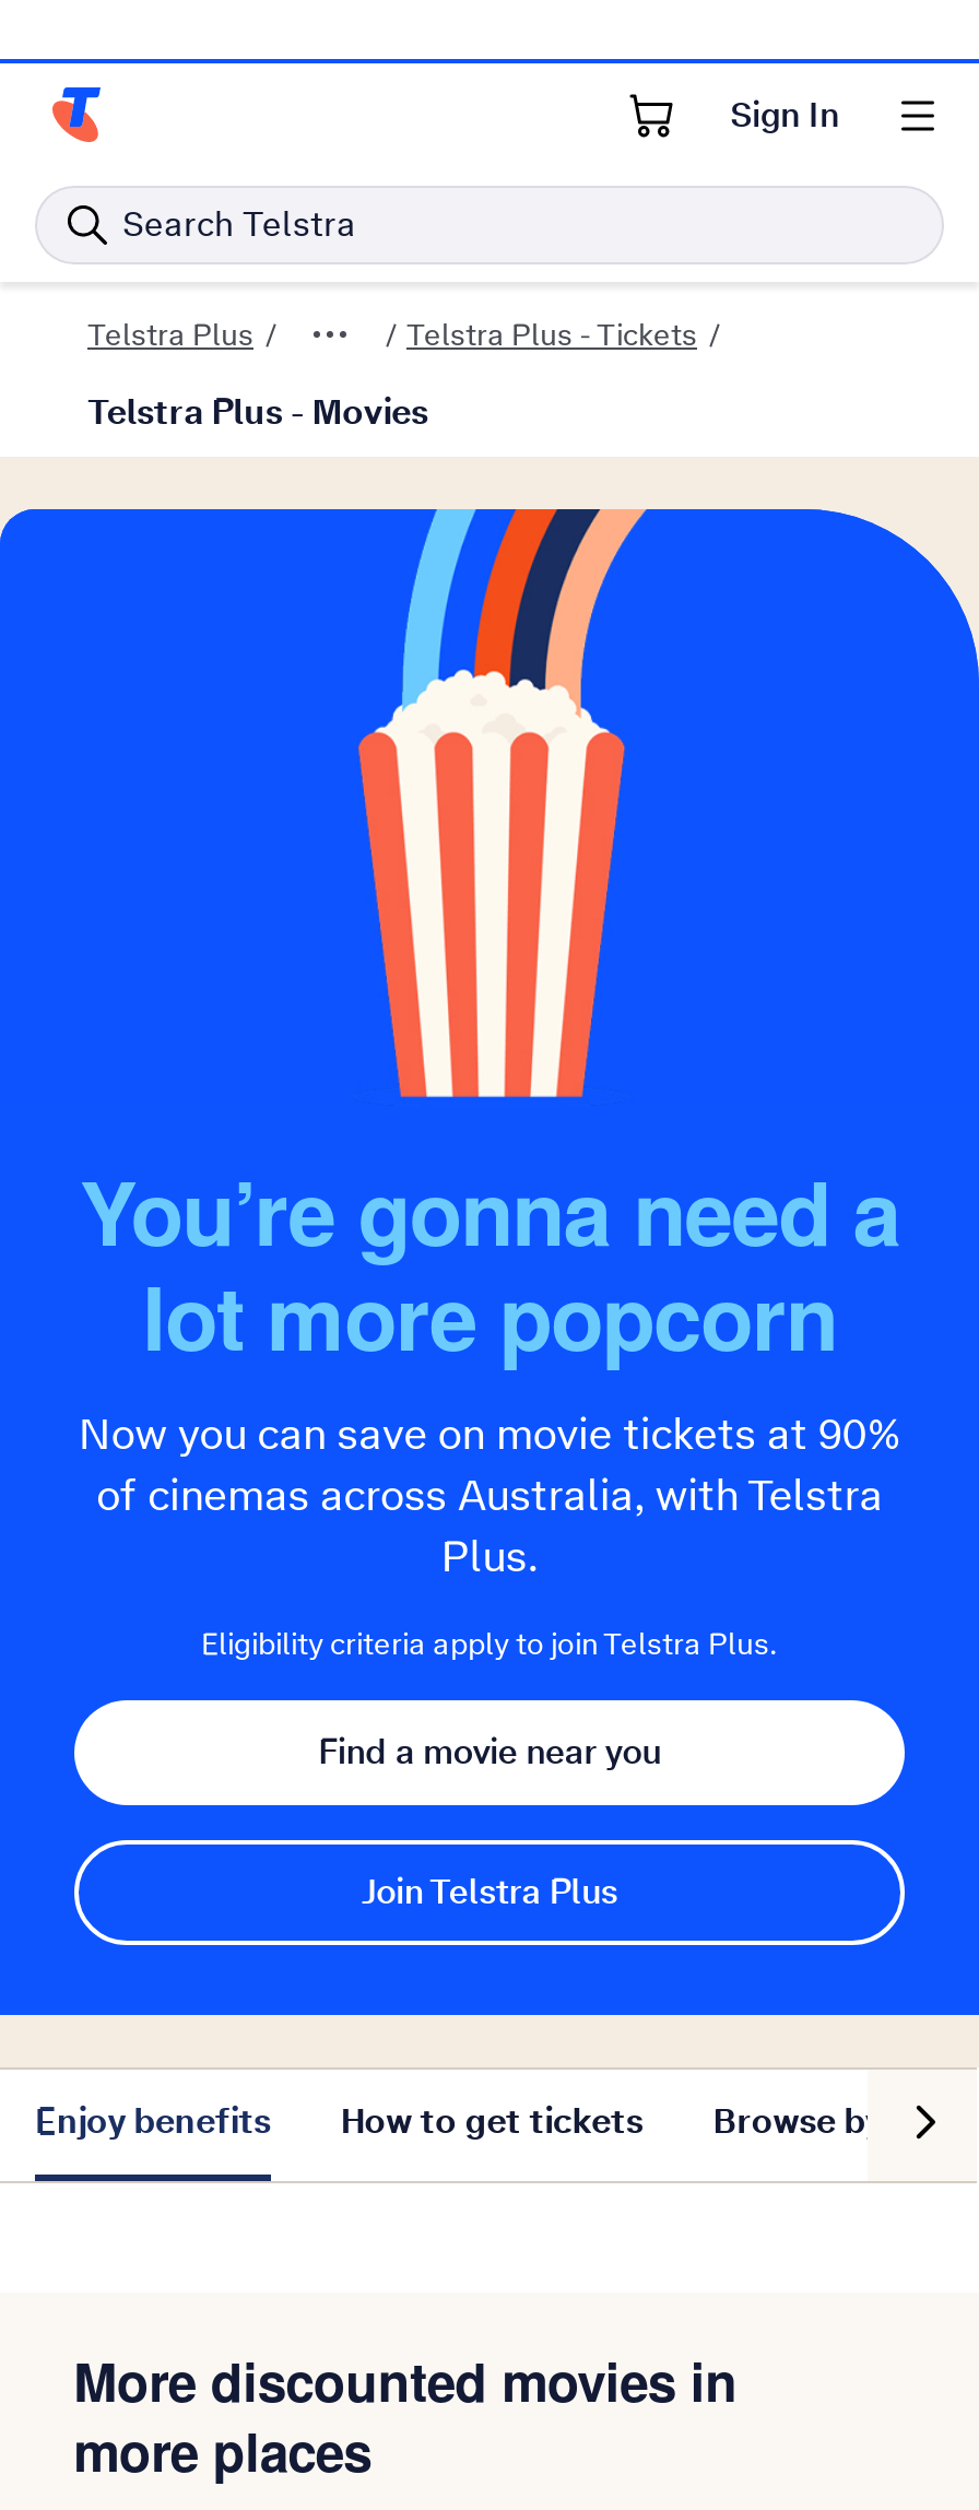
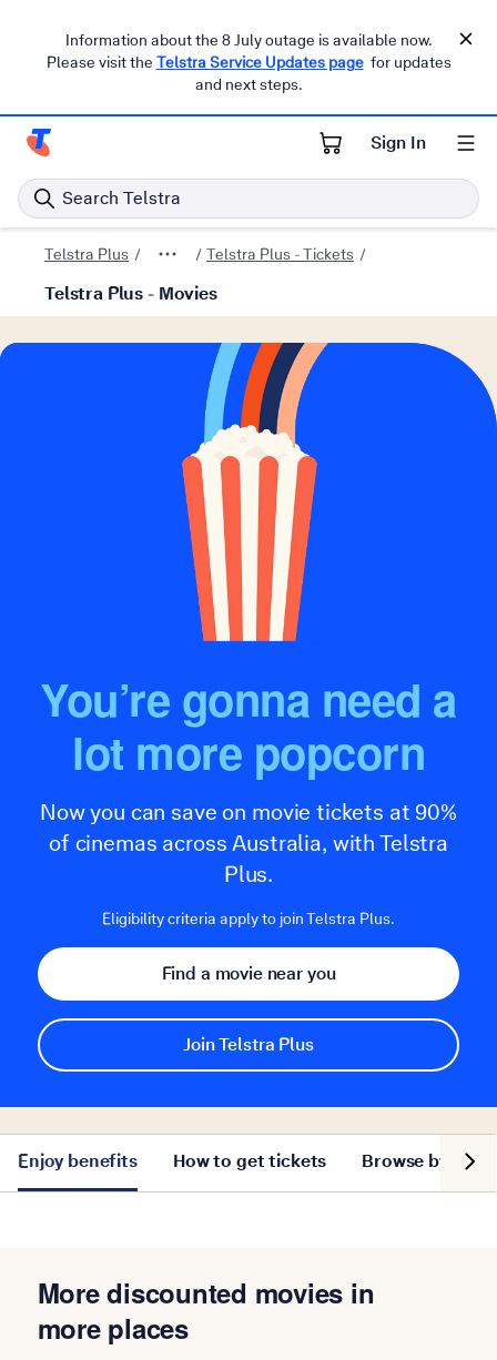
none -> [46,30,451,94] Information about the 8 July outage is available now. | Please visit the Telstra Service Updates page for updates | and next steps.

